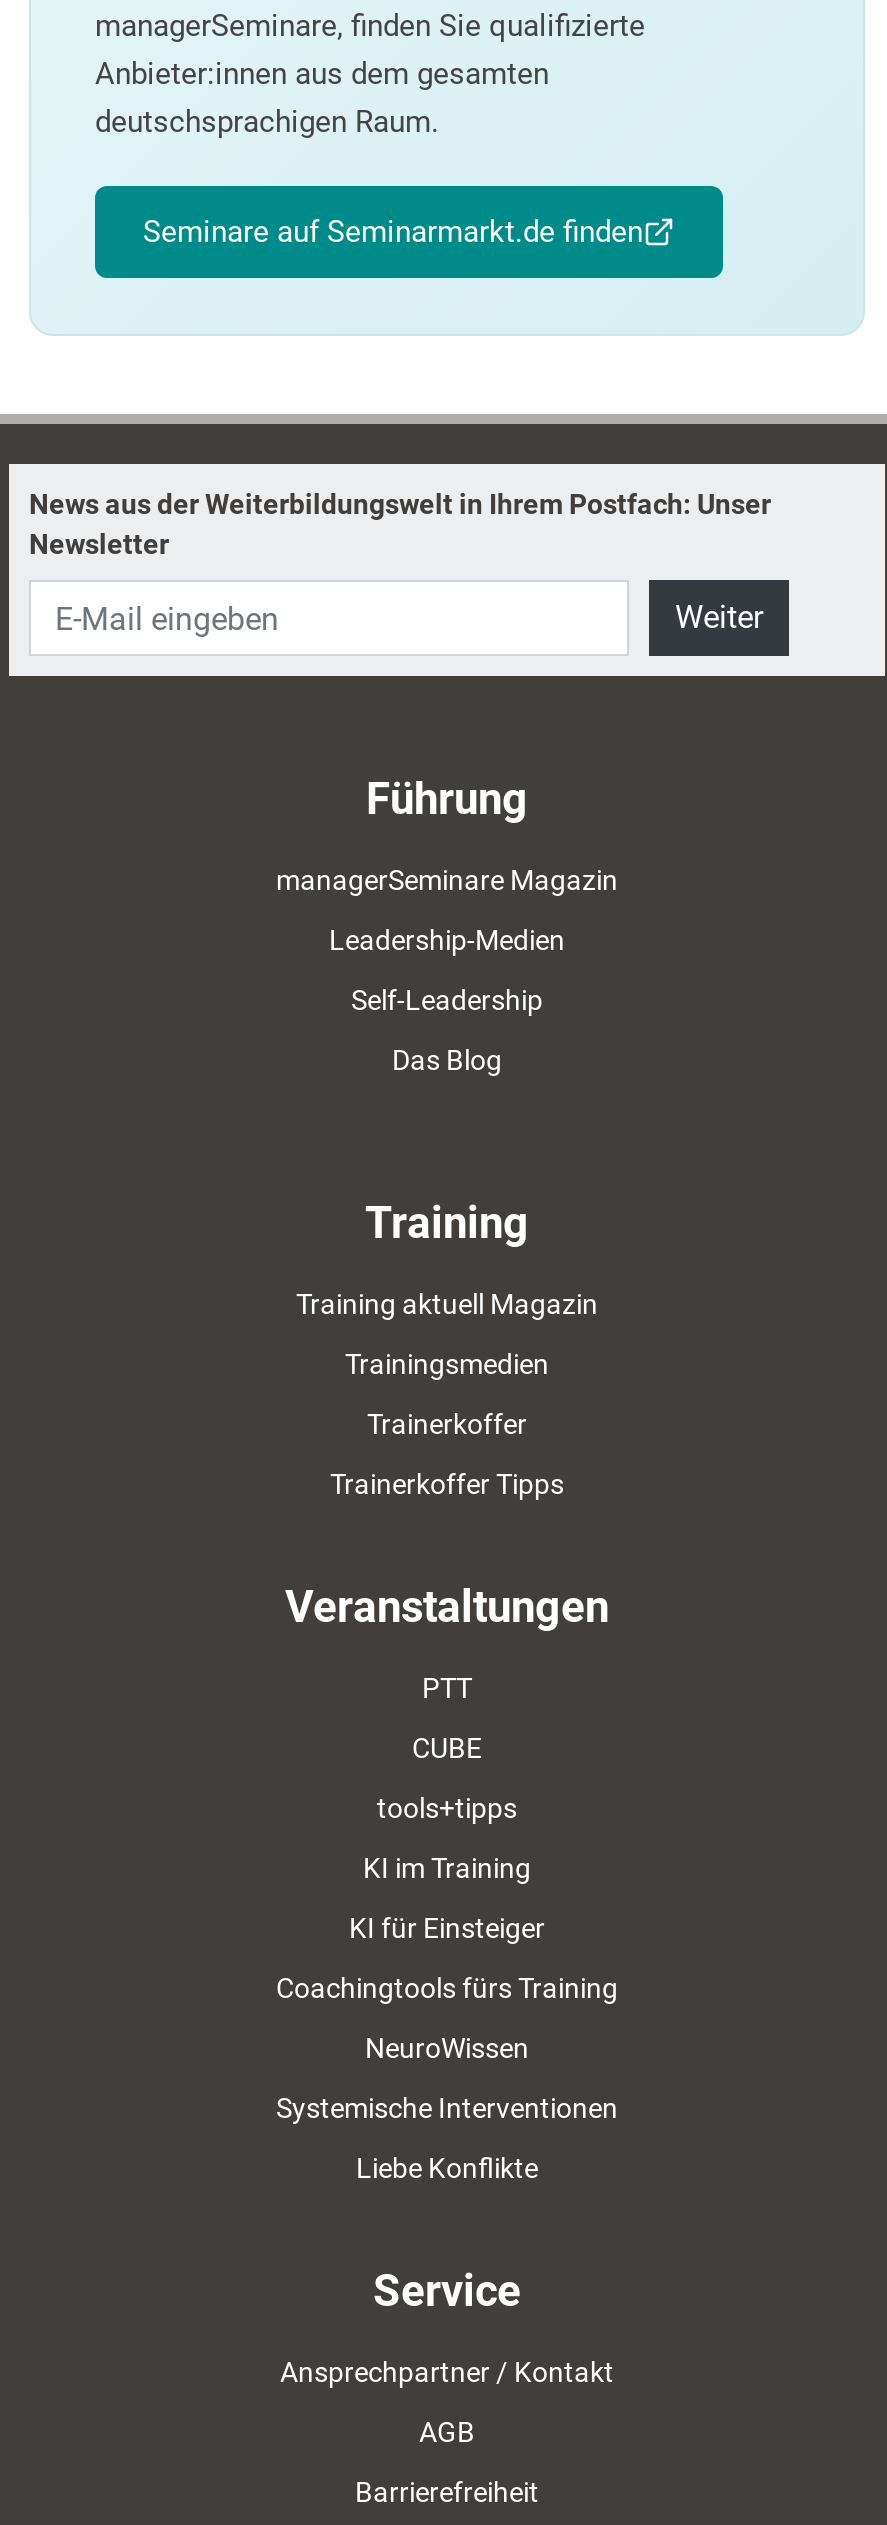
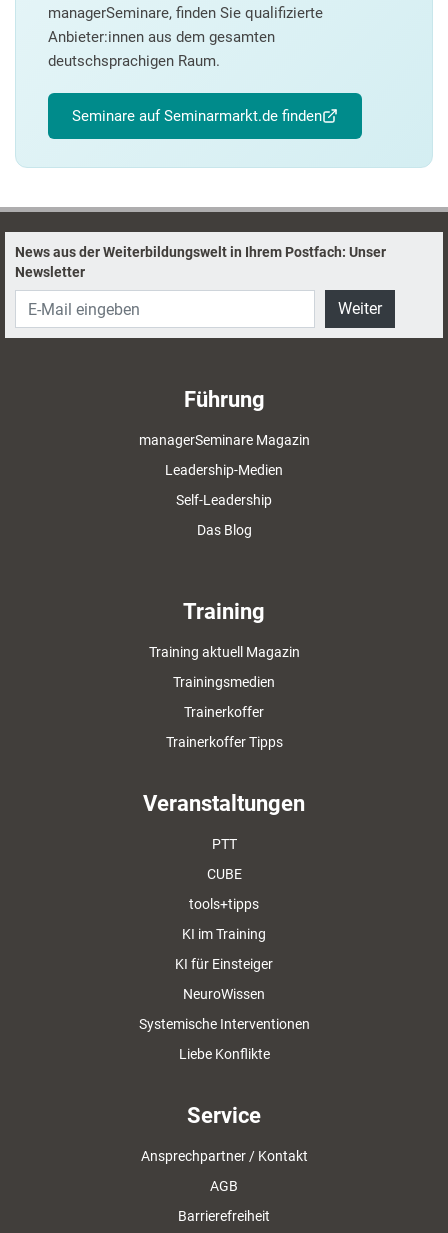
[276,1972,618,2004] Coachingtools fürs Training -> none

